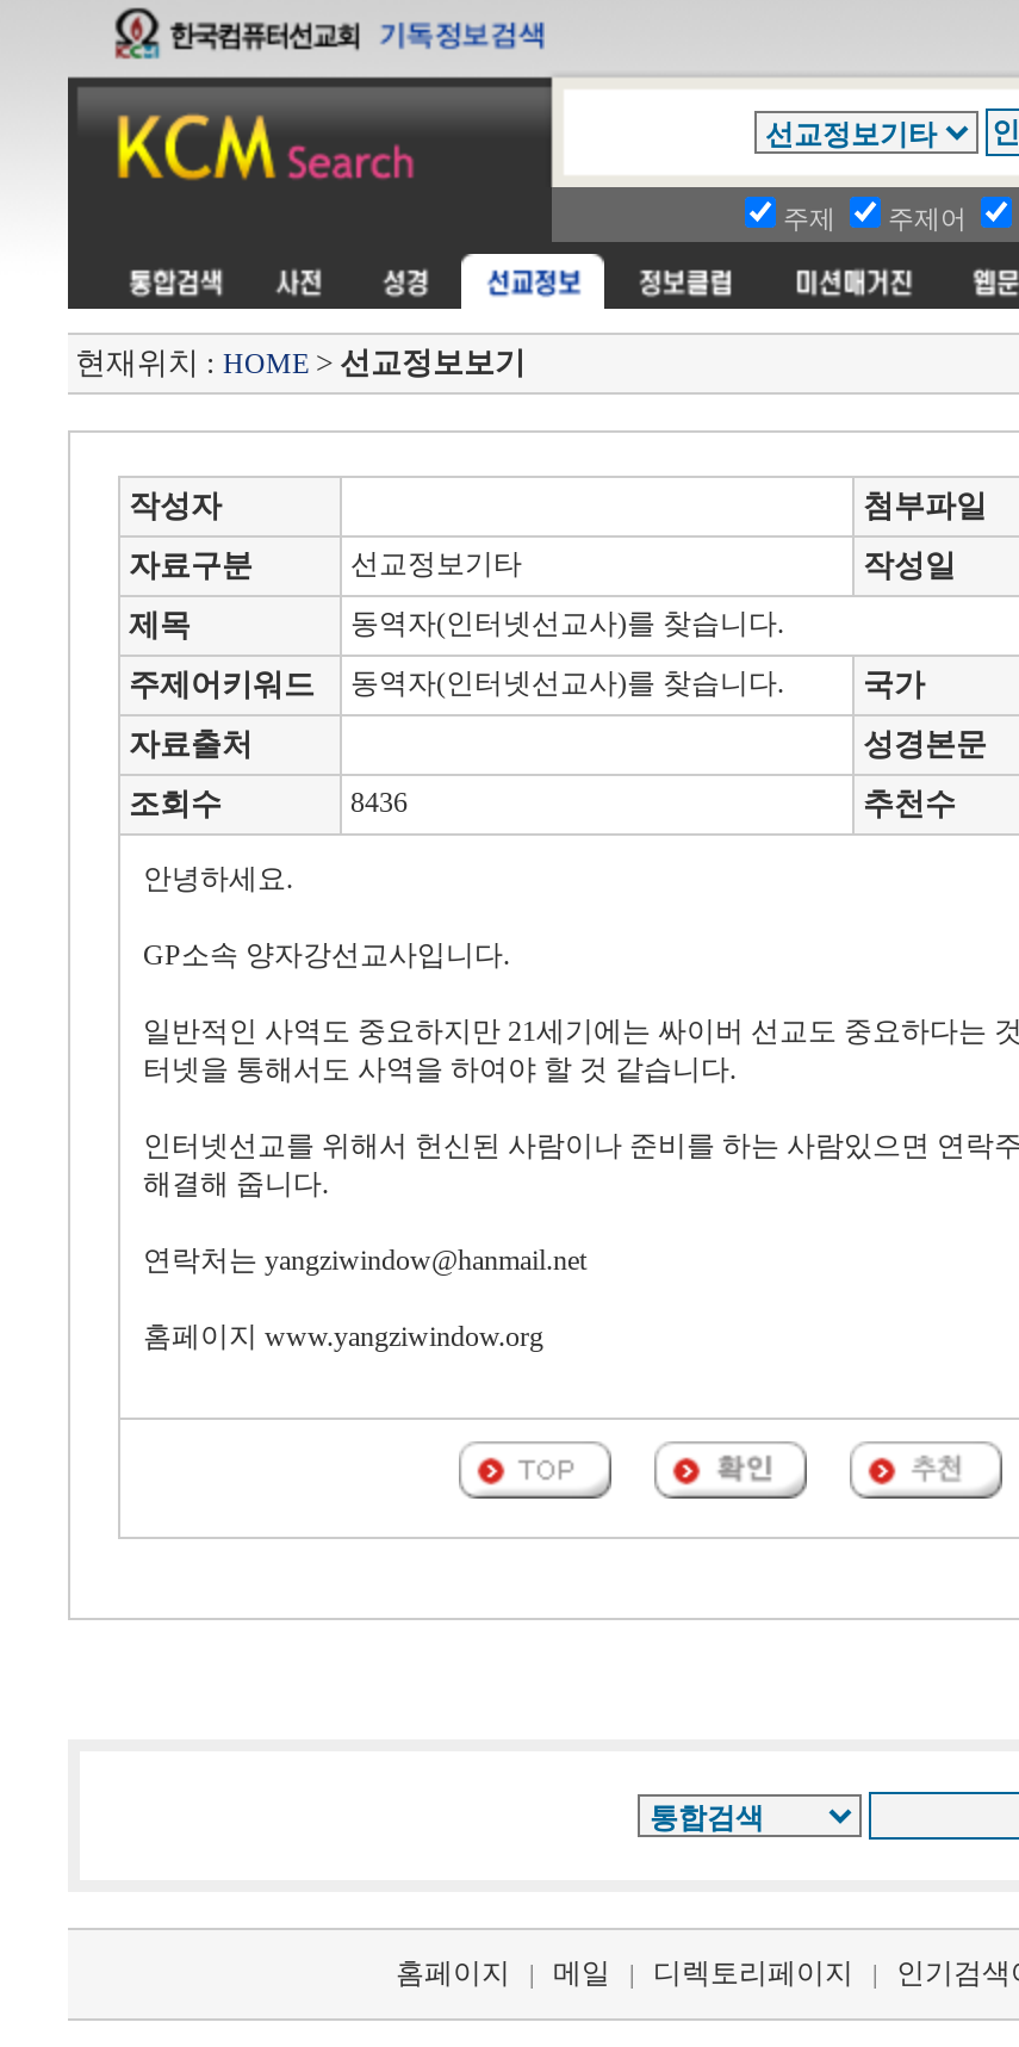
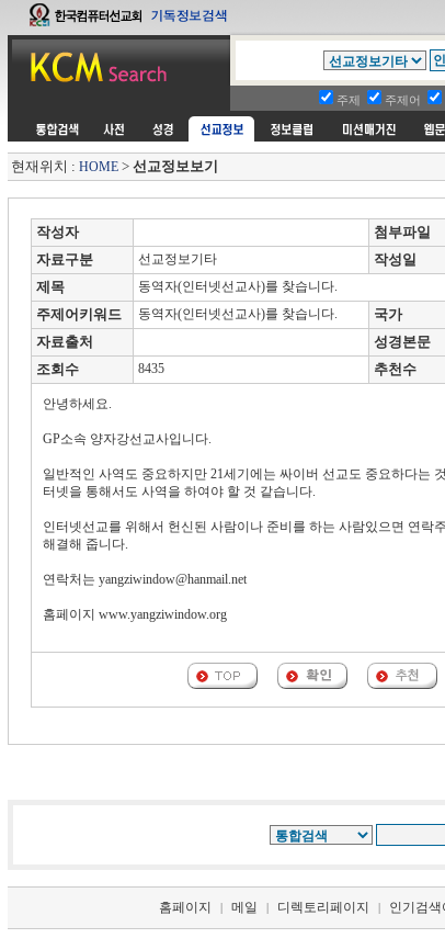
[343,786,408,819] 8436 -> [134,361,164,376] 8435

